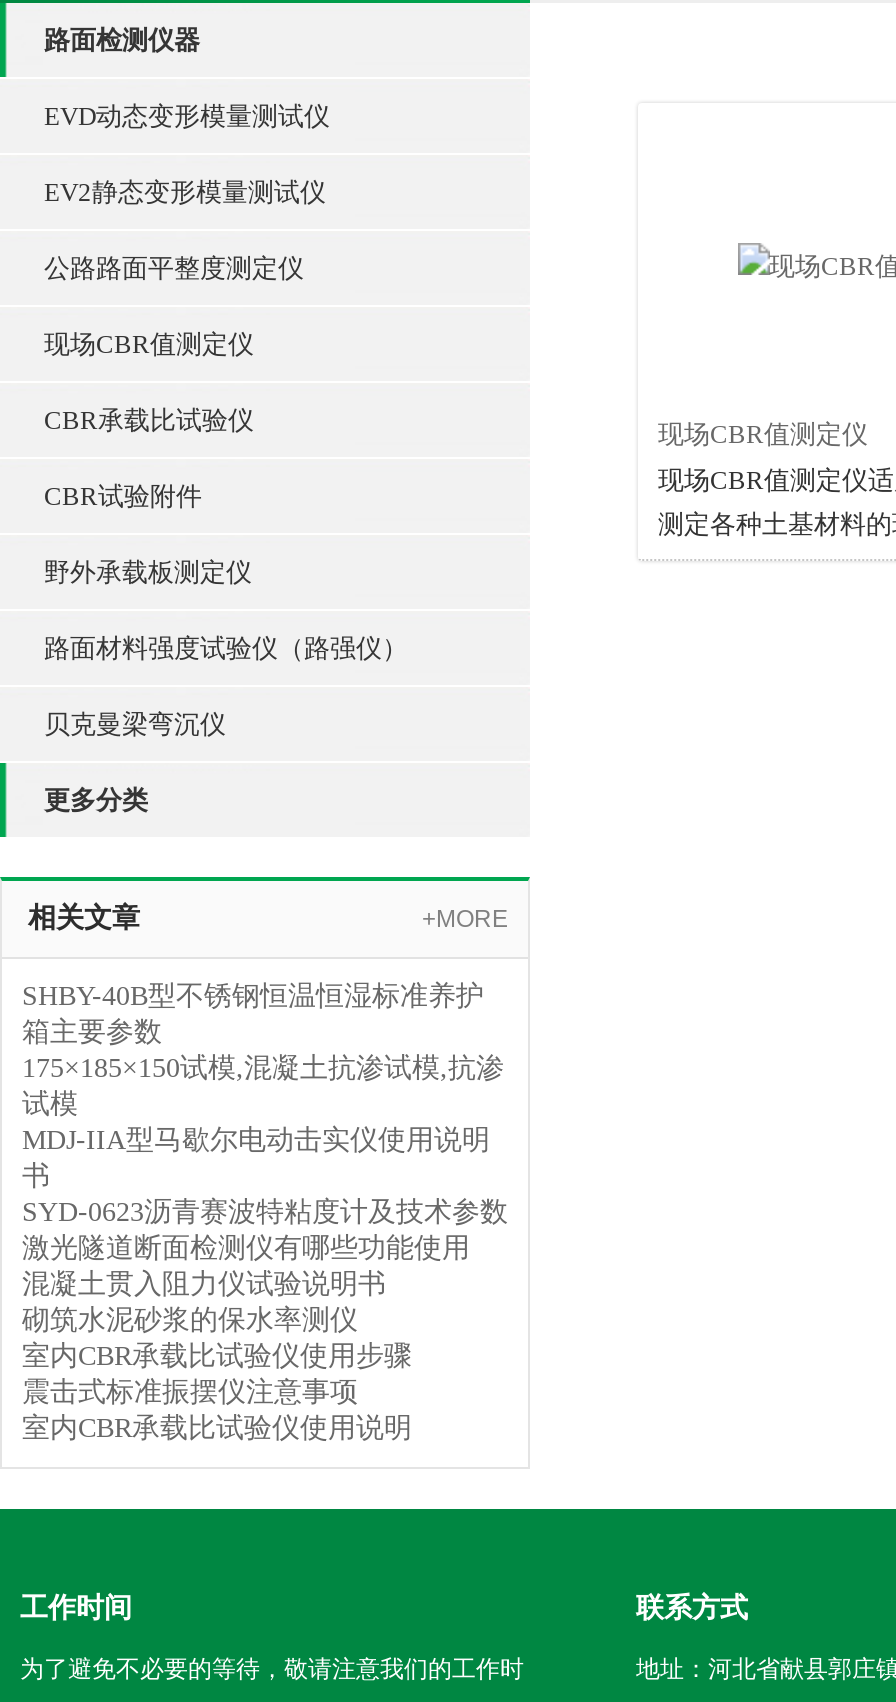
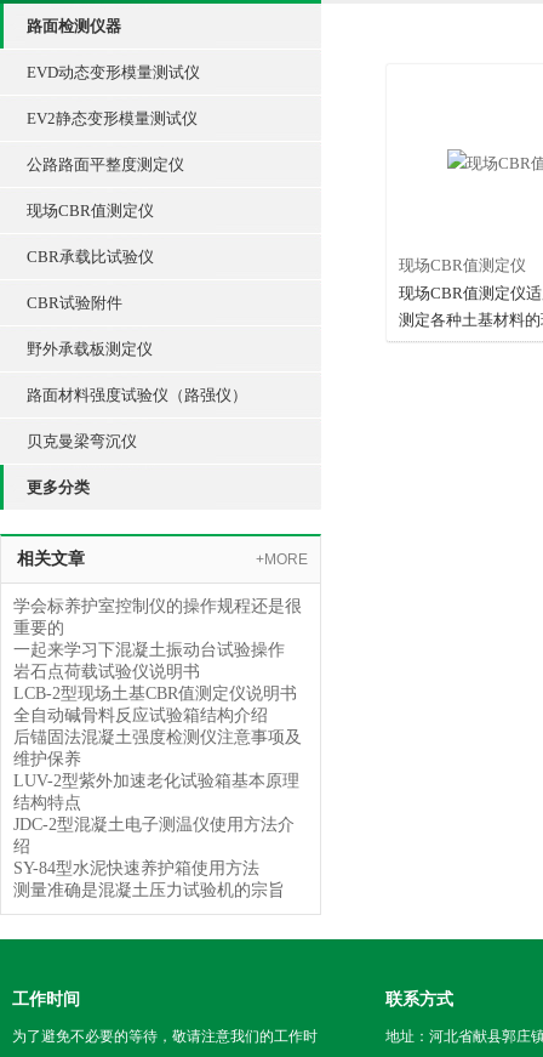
[22,981,508,1443] SHBY-40B型不锈钢恒温恒湿标准养护 | 箱主要参数 | 175×185×150试模,混凝土抗渗试模,抗渗 | 试模 | MDJ-IIA型马歇尔电动击实仪使用说明 | 书 | SYD-0623沥青赛波特粘度计及技术参数 | 激光隧道断面检测仪有哪些功能使用 | 混凝土贯入阻力仪试验说明书 | 砌筑水泥砂浆的保水率测仪 | 室内CBR承载比试验仪使用步骤 | 震击式标准振摆仪注意事项 | 室内CBR承载比试验仪使用说明 -> [13,597,302,899] 学会标养护室控制仪的操作规程还是很 | 重要的 | 一起来学习下混凝土振动台试验操作 | 岩石点荷载试验仪说明书 | LCB-2型现场土基CBR值测定仪说明书 | 全自动碱骨料反应试验箱结构介绍 | 后锚固法混凝土强度检测仪注意事项及 | 维护保养 | LUV-2型紫外加速老化试验箱基本原理 | 结构特点 | JDC-2型混凝土电子测温仪使用方法介 | 绍 | SY-84型水泥快速养护箱使用方法 | 测量准确是混凝土压力试验机的宗旨

